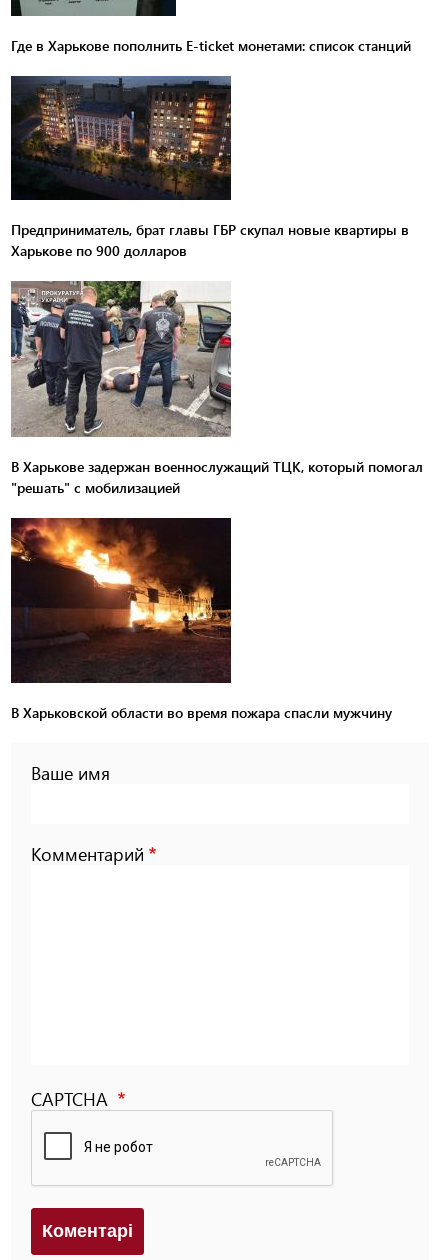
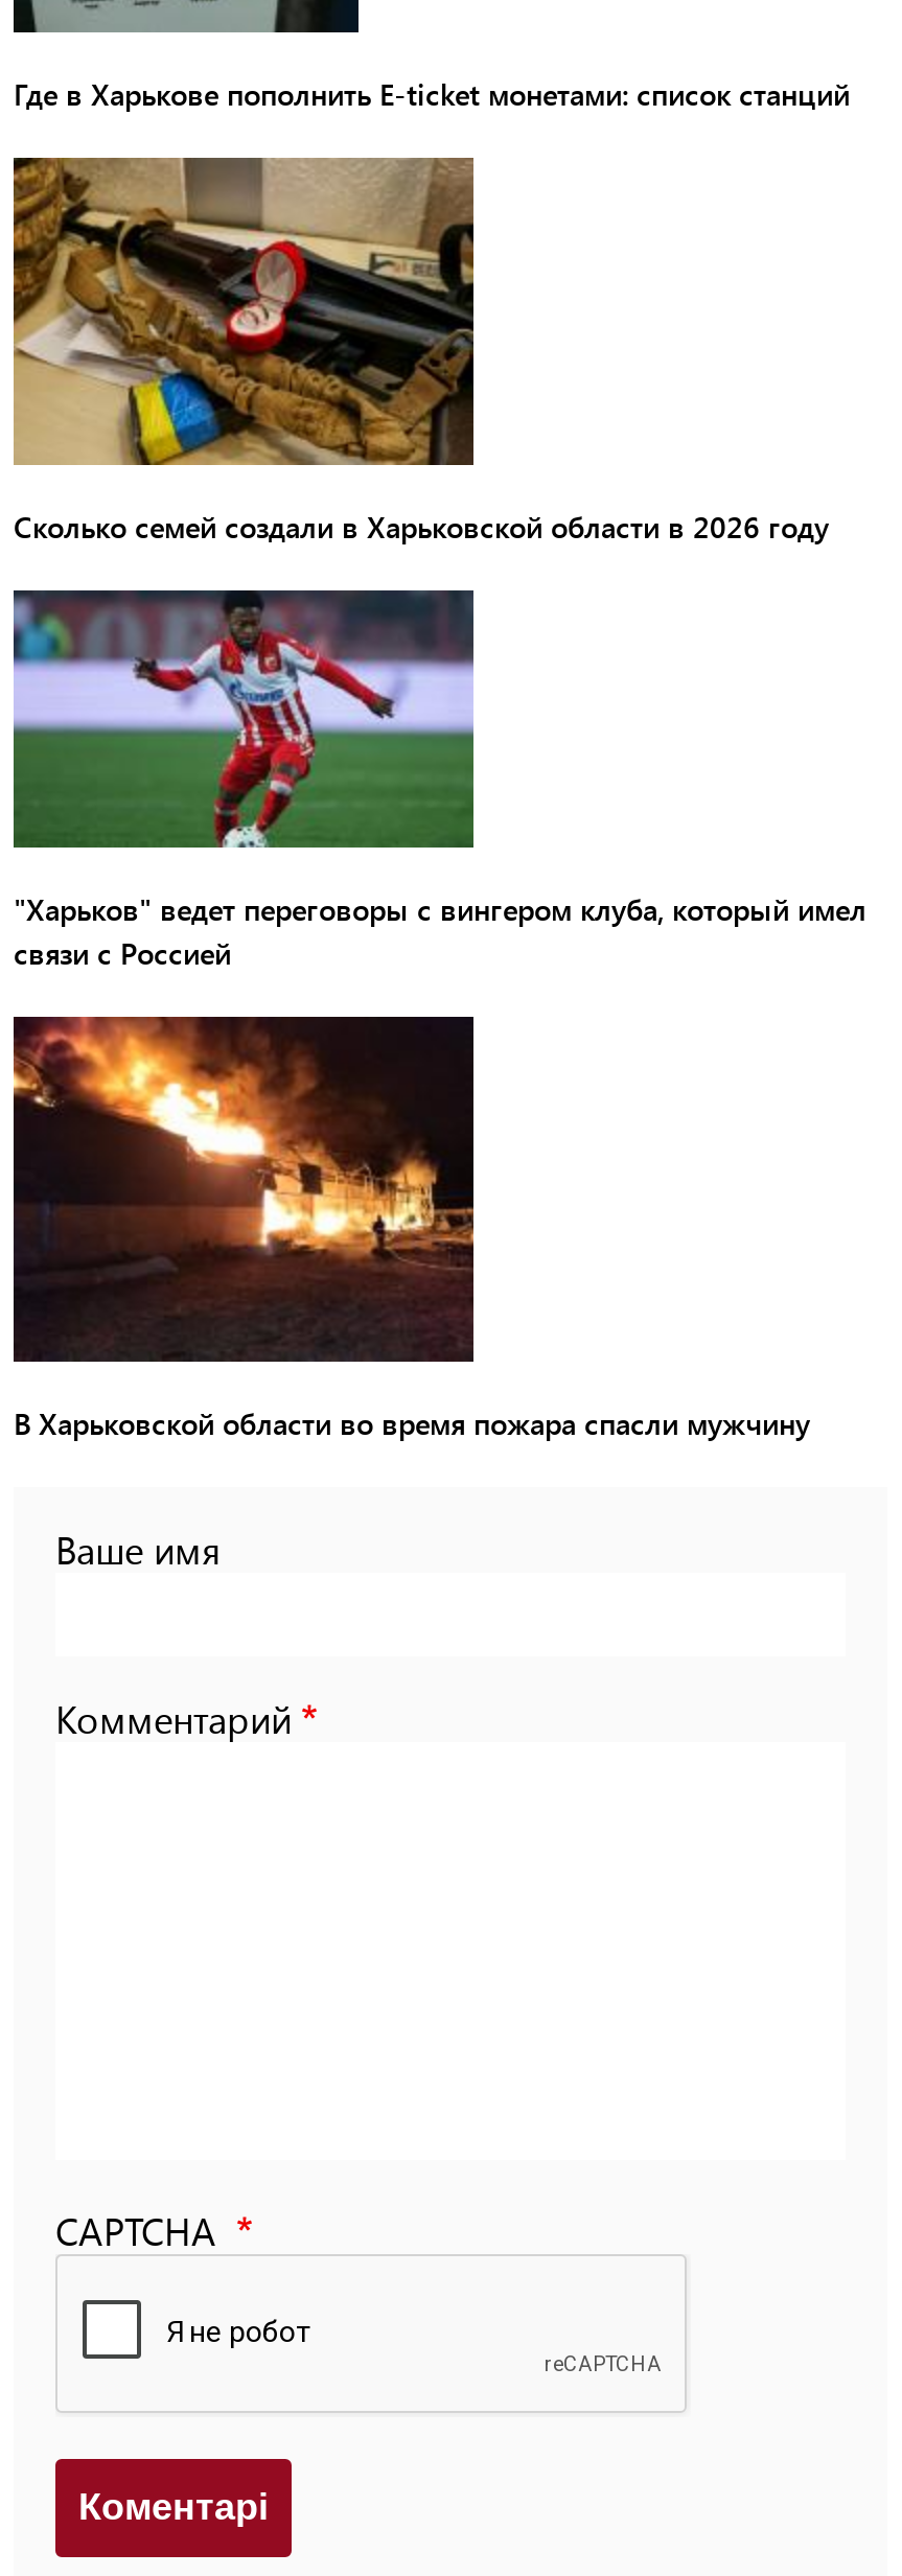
[10,75,232,212] [image] -> [11,155,476,378] [image]
[11,220,409,260] Предприниматель, брат главы ГБР скупал новые квартиры в | Харькове по 900 долларов -> [14,507,829,547] Сколько семей создали в Харьковской области в 2026 году
[11,300,423,497] [image] | В Харькове задержан военнослужащий ТЦК, который помогал | "решать" с мобилизацией -> [14,587,866,974] [image] | "Харьков" ведет переговоры с вингером клуба, который имел | связи с Россией

